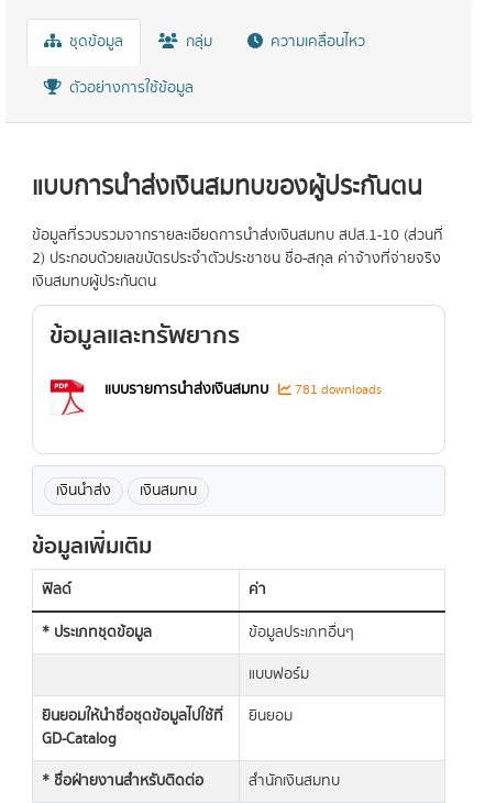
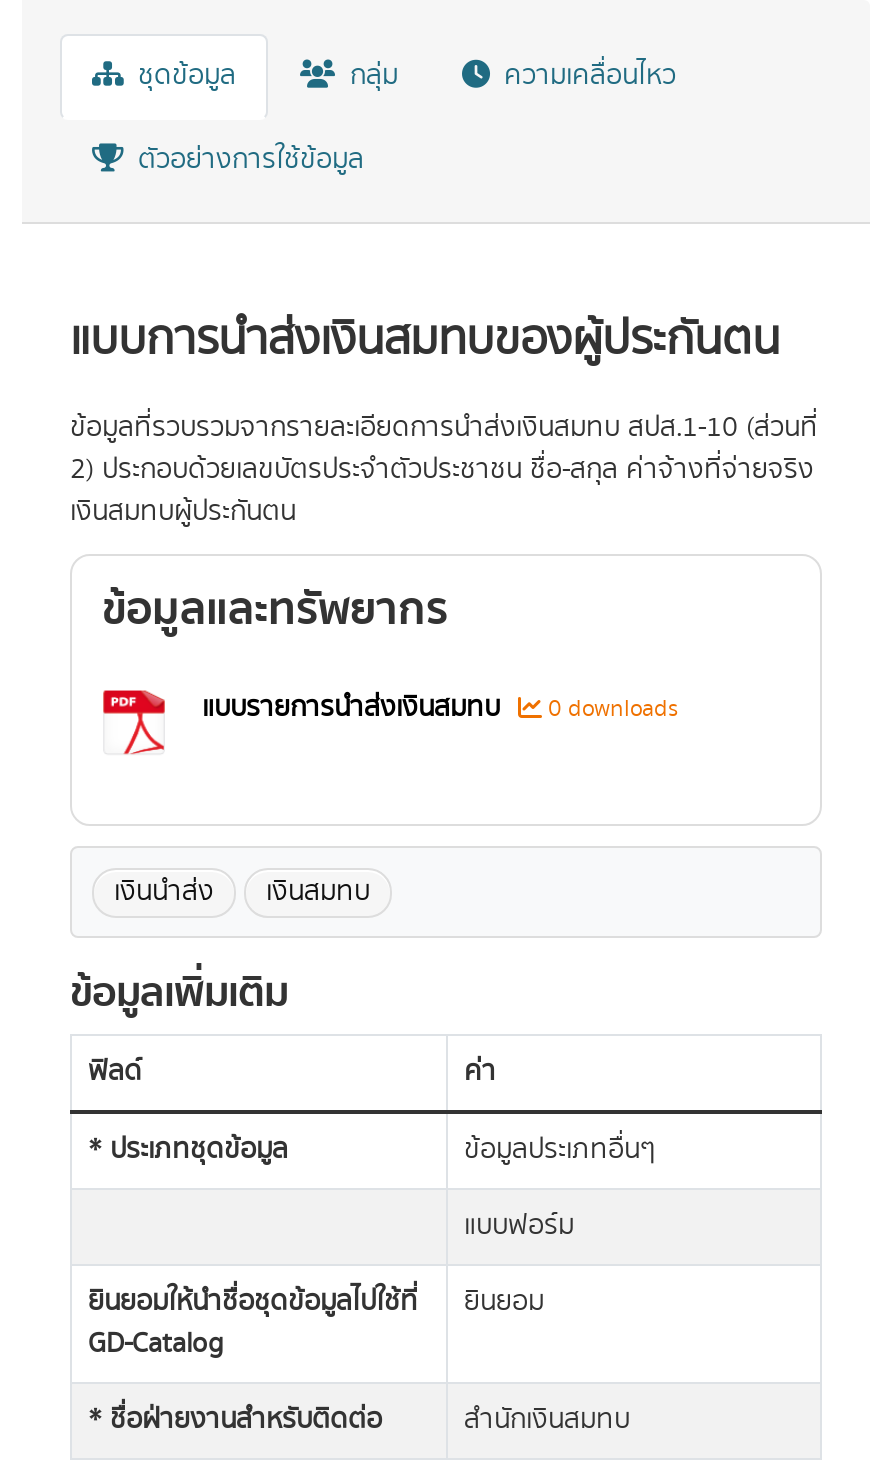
[104,378,382,400] แบบรายการนำส่งเงินสมทบ 781 downloads -> [202,688,678,728] แบบรายการนำส่งเงินสมทบ 0 downloads

